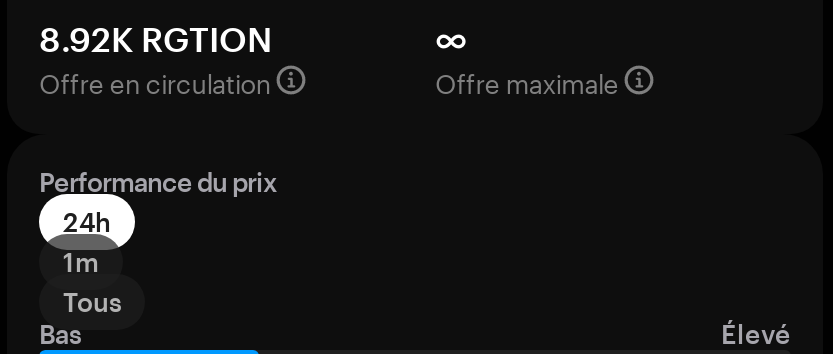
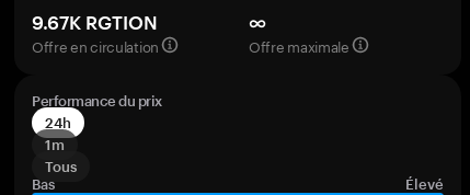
[39,18,273,58] 8.92K RGTION -> [32,11,158,33] 9.67K RGTION

